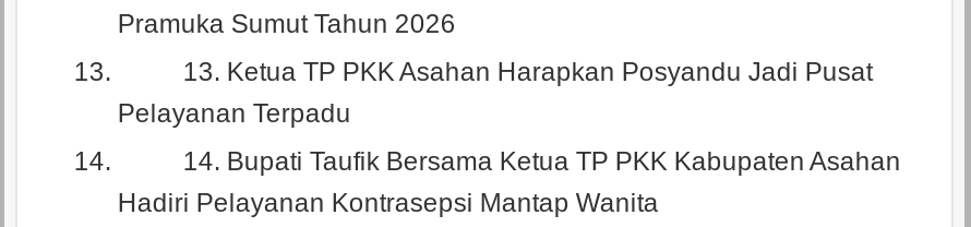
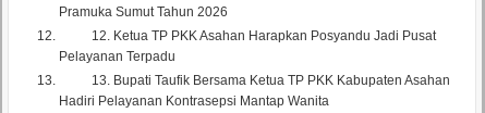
[183,57,873,87] 13. Ketua TP PKK Asahan Harapkan Posyandu Jadi Pusat -> [91,28,436,43] 12. Ketua TP PKK Asahan Harapkan Posyandu Jadi Pusat
[183,146,901,177] 14. Bupati Taufik Bersama Ketua TP PKK Kabupaten Asahan -> [91,73,450,88] 13. Bupati Taufik Bersama Ketua TP PKK Kabupaten Asahan

